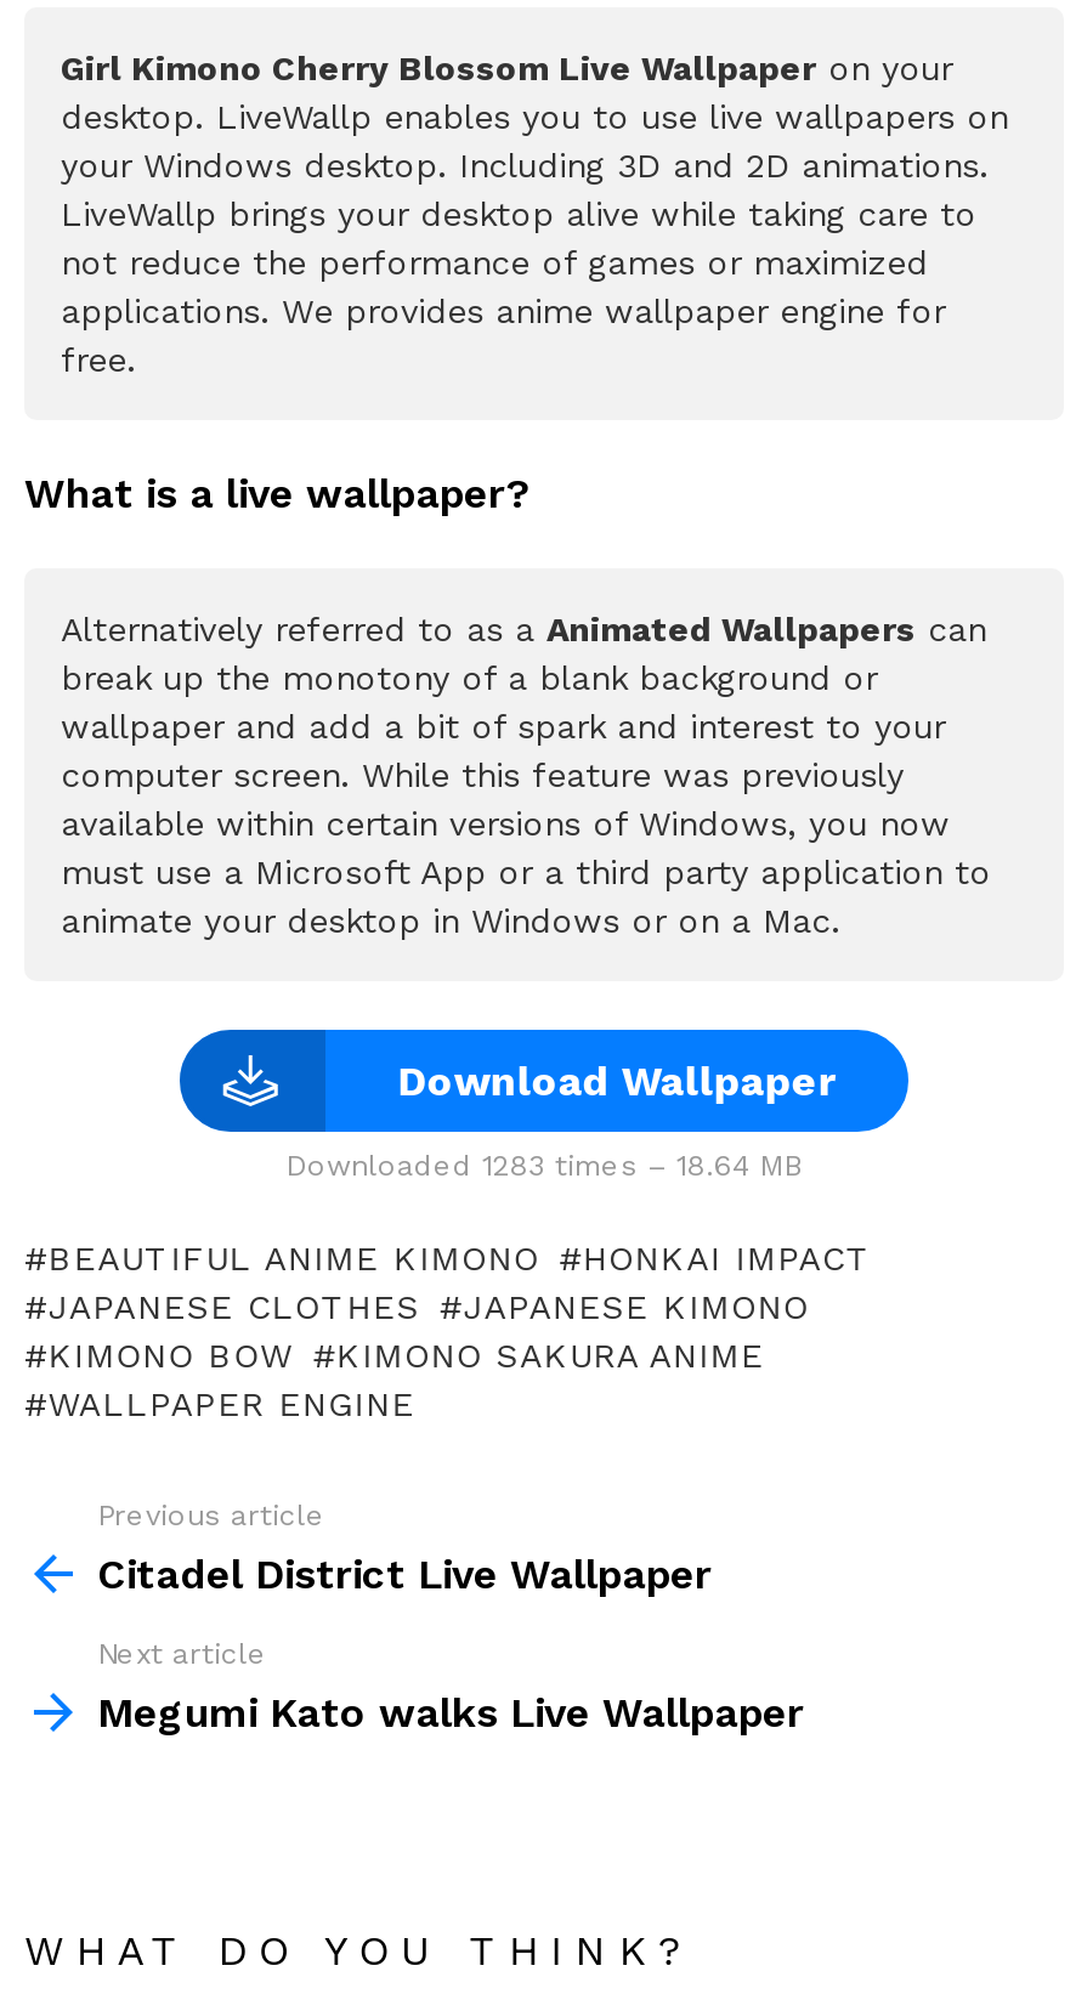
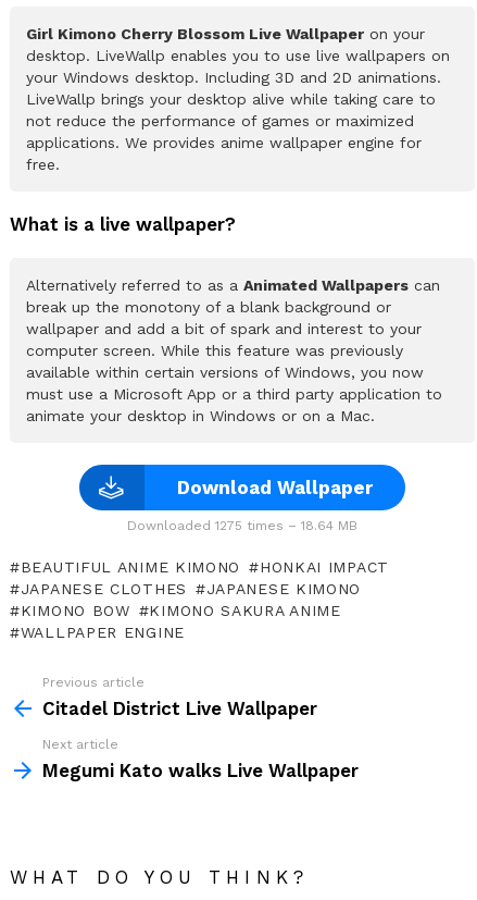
[285,1148,803,1182] Downloaded 1283 times – 18.64 MB -> [127,517,357,533] Downloaded 1275 times – 18.64 MB

